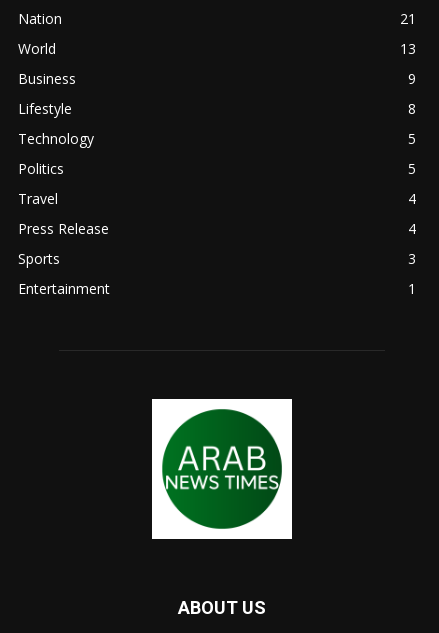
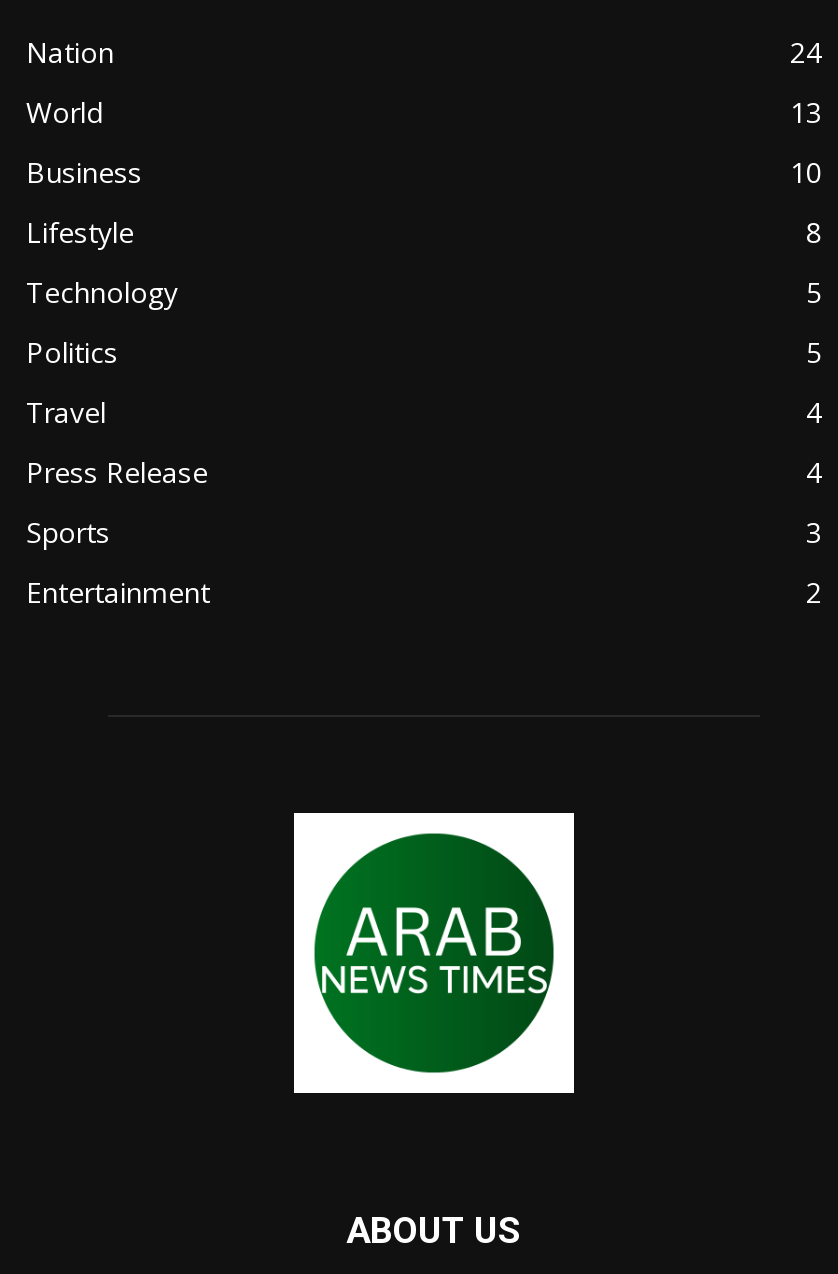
[400,9,416,28] 21 -> [790,32,822,70] 24
[408,69,416,88] 9 -> [790,152,822,190] 10
[408,279,416,298] 1 -> [806,572,822,610] 2

